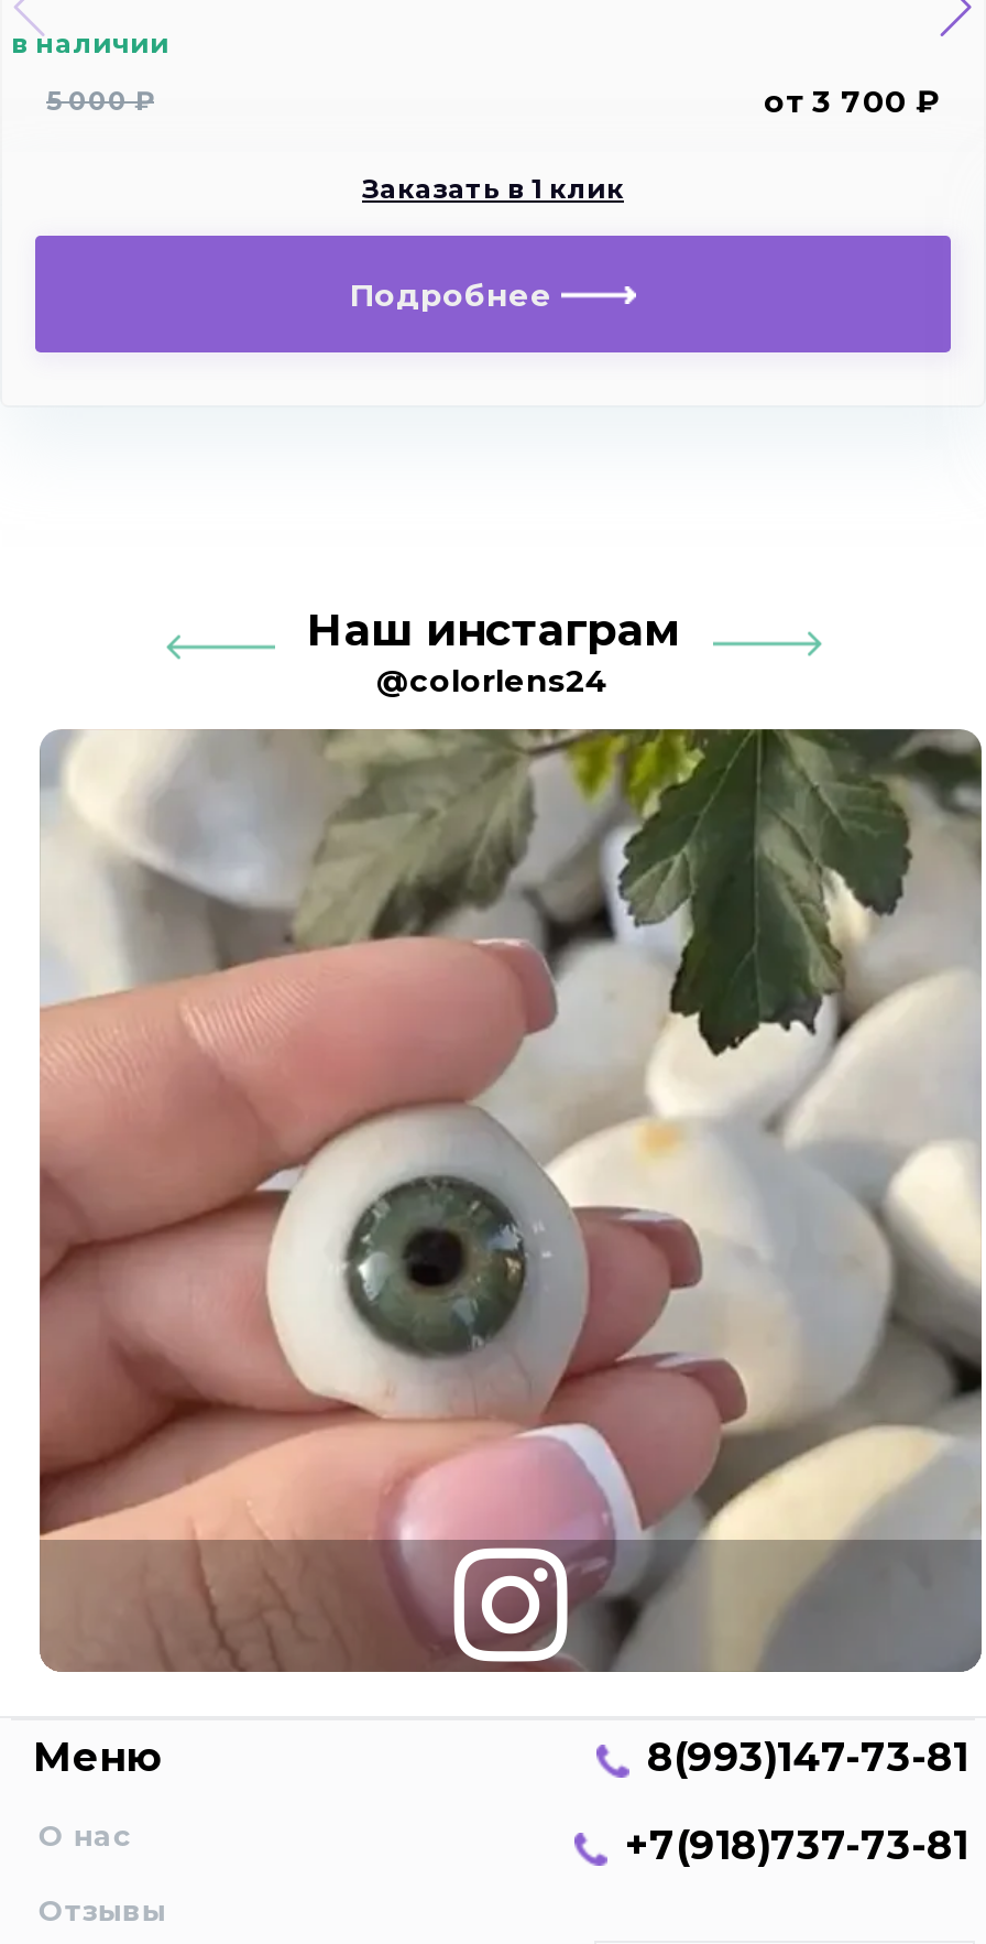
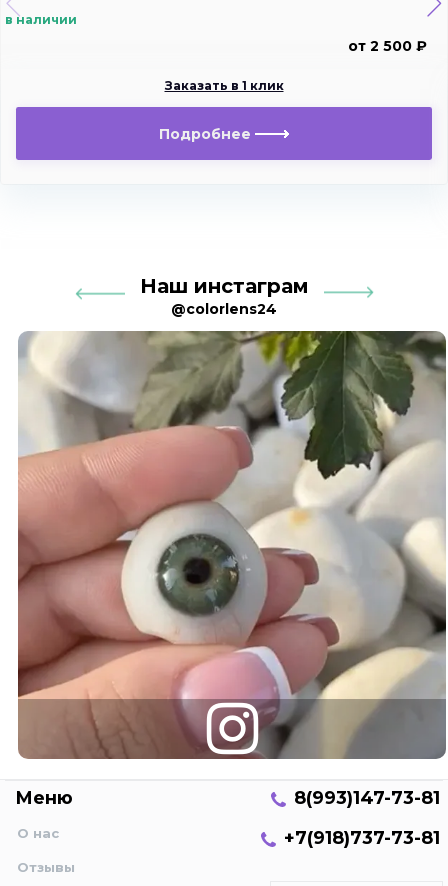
[46,82,940,122] 5 000 ₽ | от 3 700 ₽ -> [348,37,427,55] от 2 500 ₽

